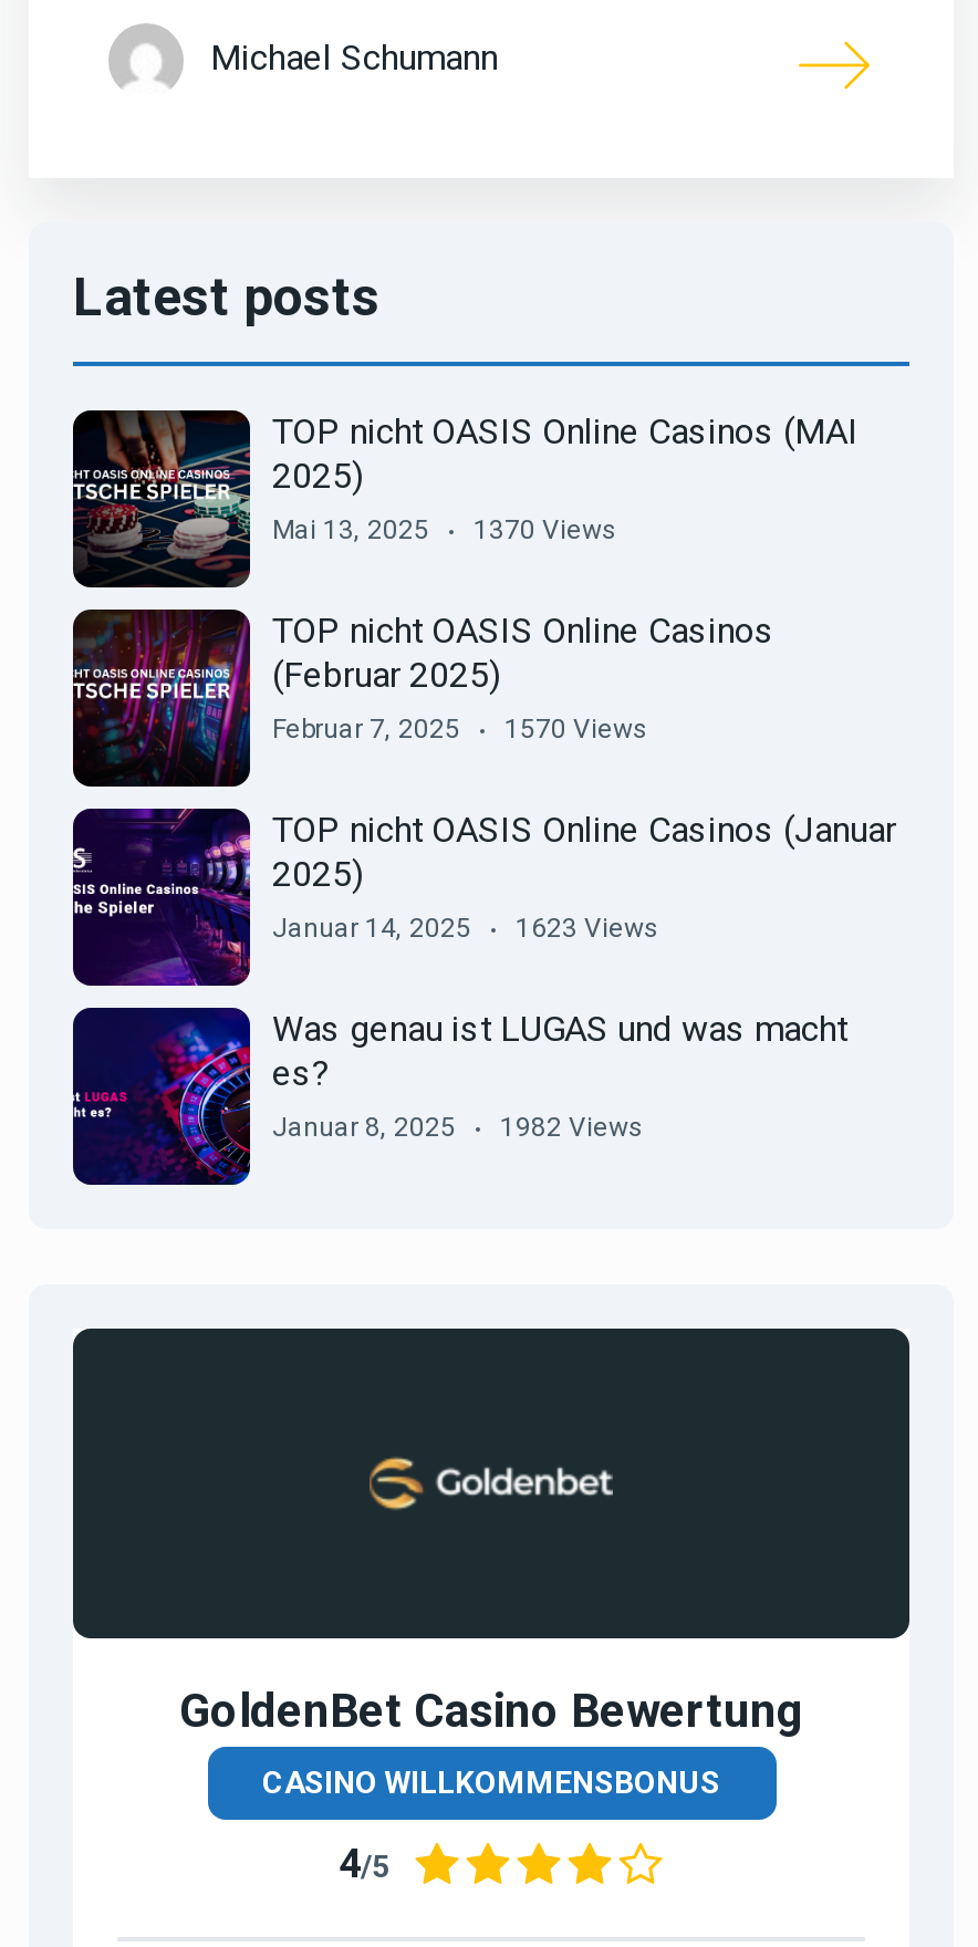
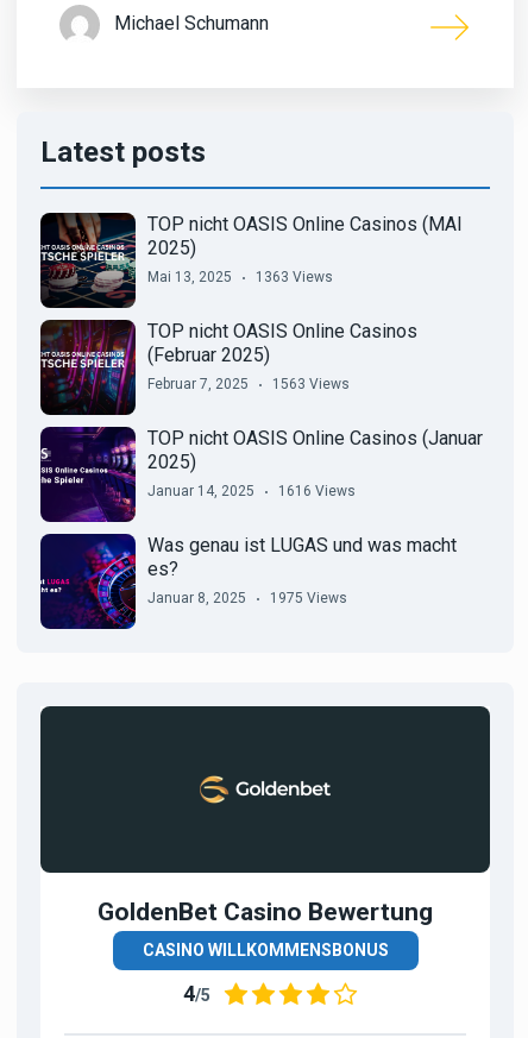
[272,515,617,546] Mai 13, 2025 1370 Views -> [147,269,333,285] Mai 13, 2025 1363 Views
[272,714,648,745] Februar 7, 2025 1570 Views -> [147,376,350,392] Februar 7, 2025 1563 Views
[272,913,659,944] Januar 14, 2025 1623 Views -> [147,483,356,500] Januar 14, 2025 1616 Views
[272,1112,644,1143] Januar 8, 2025 1982 Views -> [147,590,347,607] Januar 8, 2025 1975 Views

